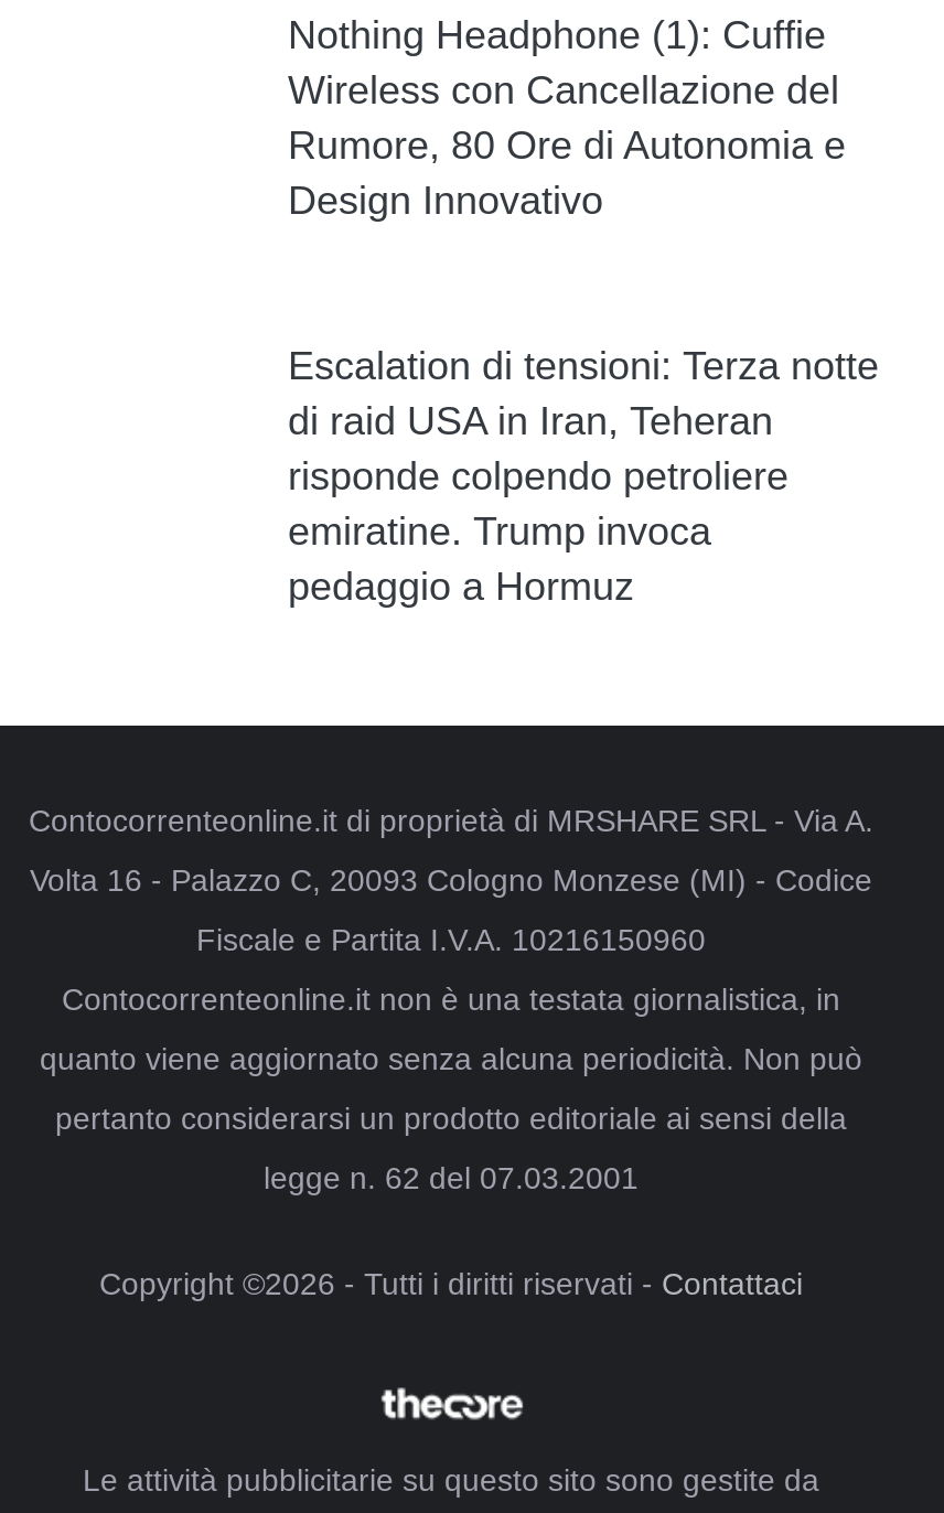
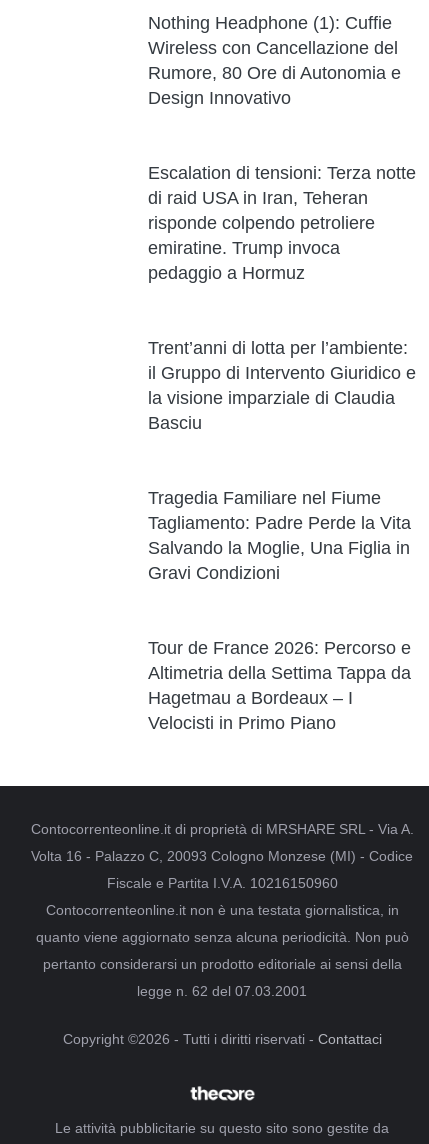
none -> [148,338,416,433] Trent’anni di lotta per l’ambiente: | il Gruppo di Intervento Giuridico e | la visione imparziale di Claudia | Basciu
none -> [148,488,411,583] Tragedia Familiare nel Fiume | Tagliamento: Padre Perde la Vita | Salvando la Moglie, Una Figlia in | Gravi Condizioni
none -> [148,638,411,733] Tour de France 2026: Percorso e | Altimetria della Settima Tappa da | Hagetmau a Bordeaux – I | Velocisti in Primo Piano

